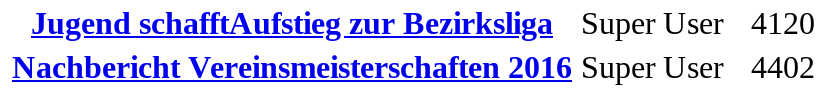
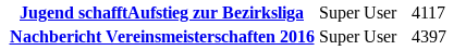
[31,7,815,41] Jugend schafftAufstieg zur Bezirksliga Super User 4120 -> [20,4,445,22] Jugend schafftAufstieg zur Bezirksliga Super User 4117
[12,51,815,85] Nachbericht Vereinsmeisterschaften 2016 Super User 4402 -> [9,28,446,46] Nachbericht Vereinsmeisterschaften 2016 Super User 4397

